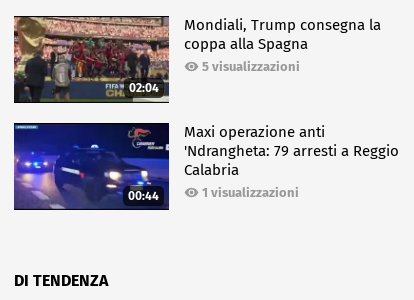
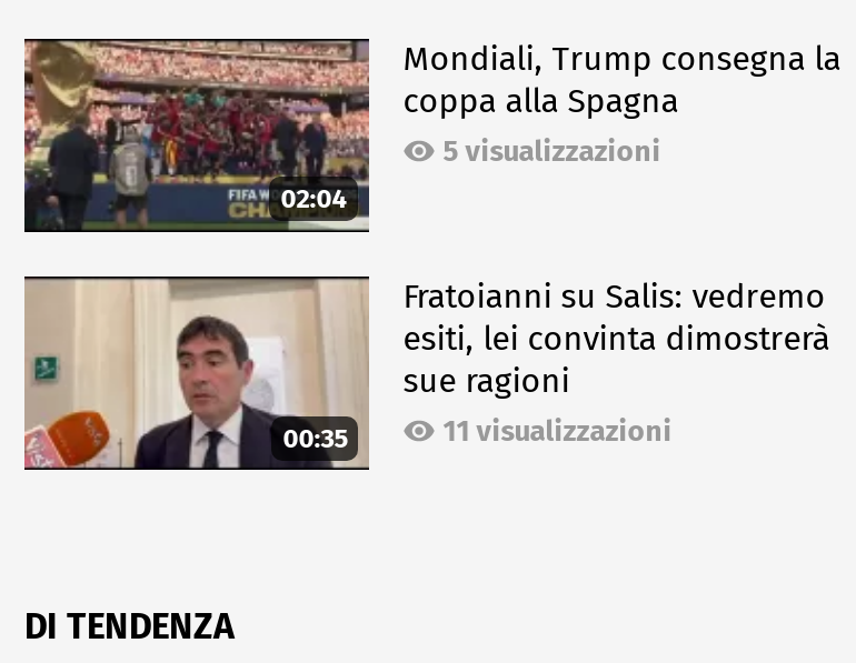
[13,123,170,210] [image] | 00:44 -> [22,277,371,470] [image] | 00:35
[184,123,399,200] Maxi operazione anti | 'Ndrangheta: 79 arresti a Reggio | Calabria | 1 visualizzazioni -> [403,277,830,448] Fratoianni su Salis: vedremo | esiti, lei convinta dimostrerà | sue ragioni | 11 visualizzazioni

